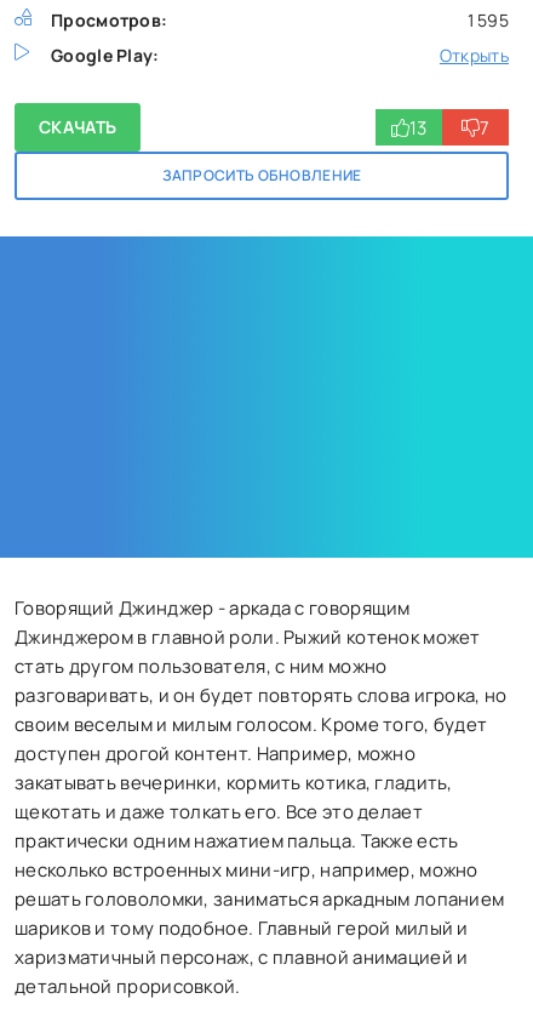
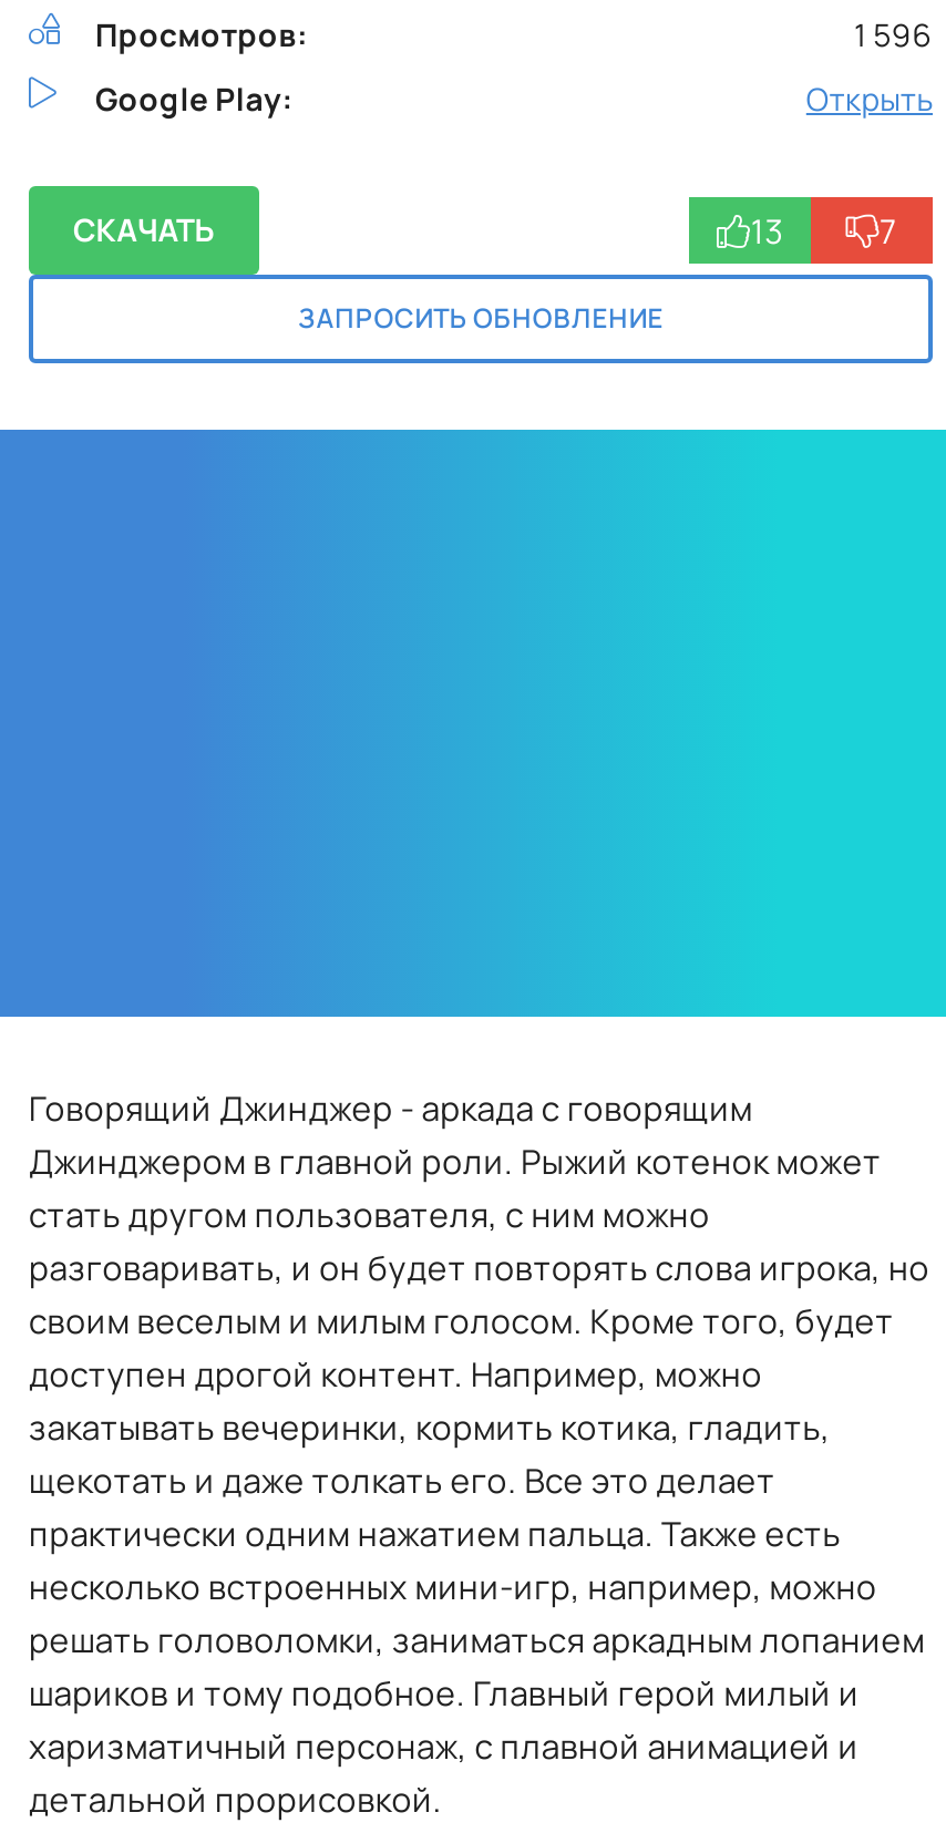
[467,8,509,32] 1 595 -> [854,13,933,55] 1 596

